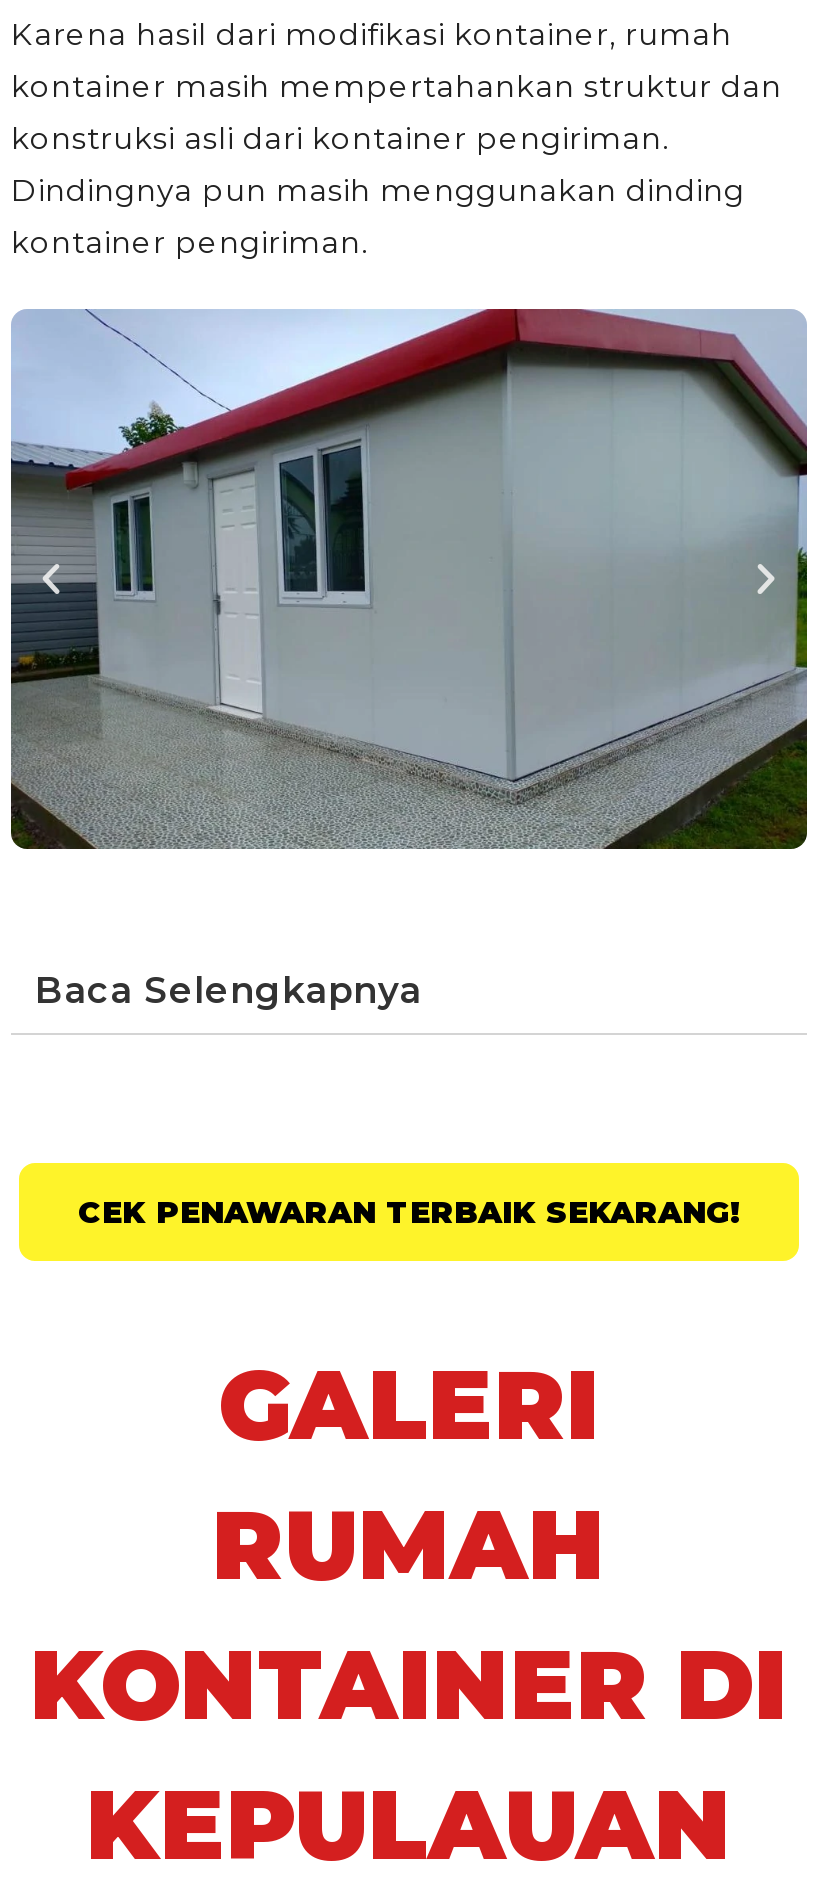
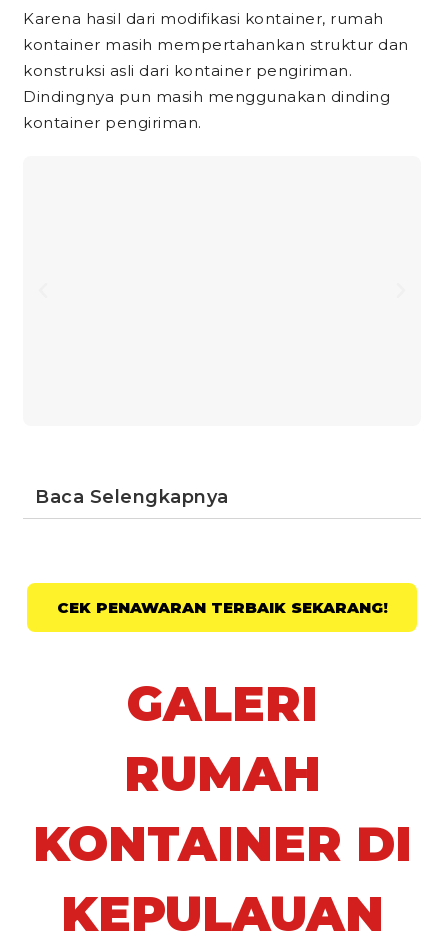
[9,307,809,851] [image] -> none

